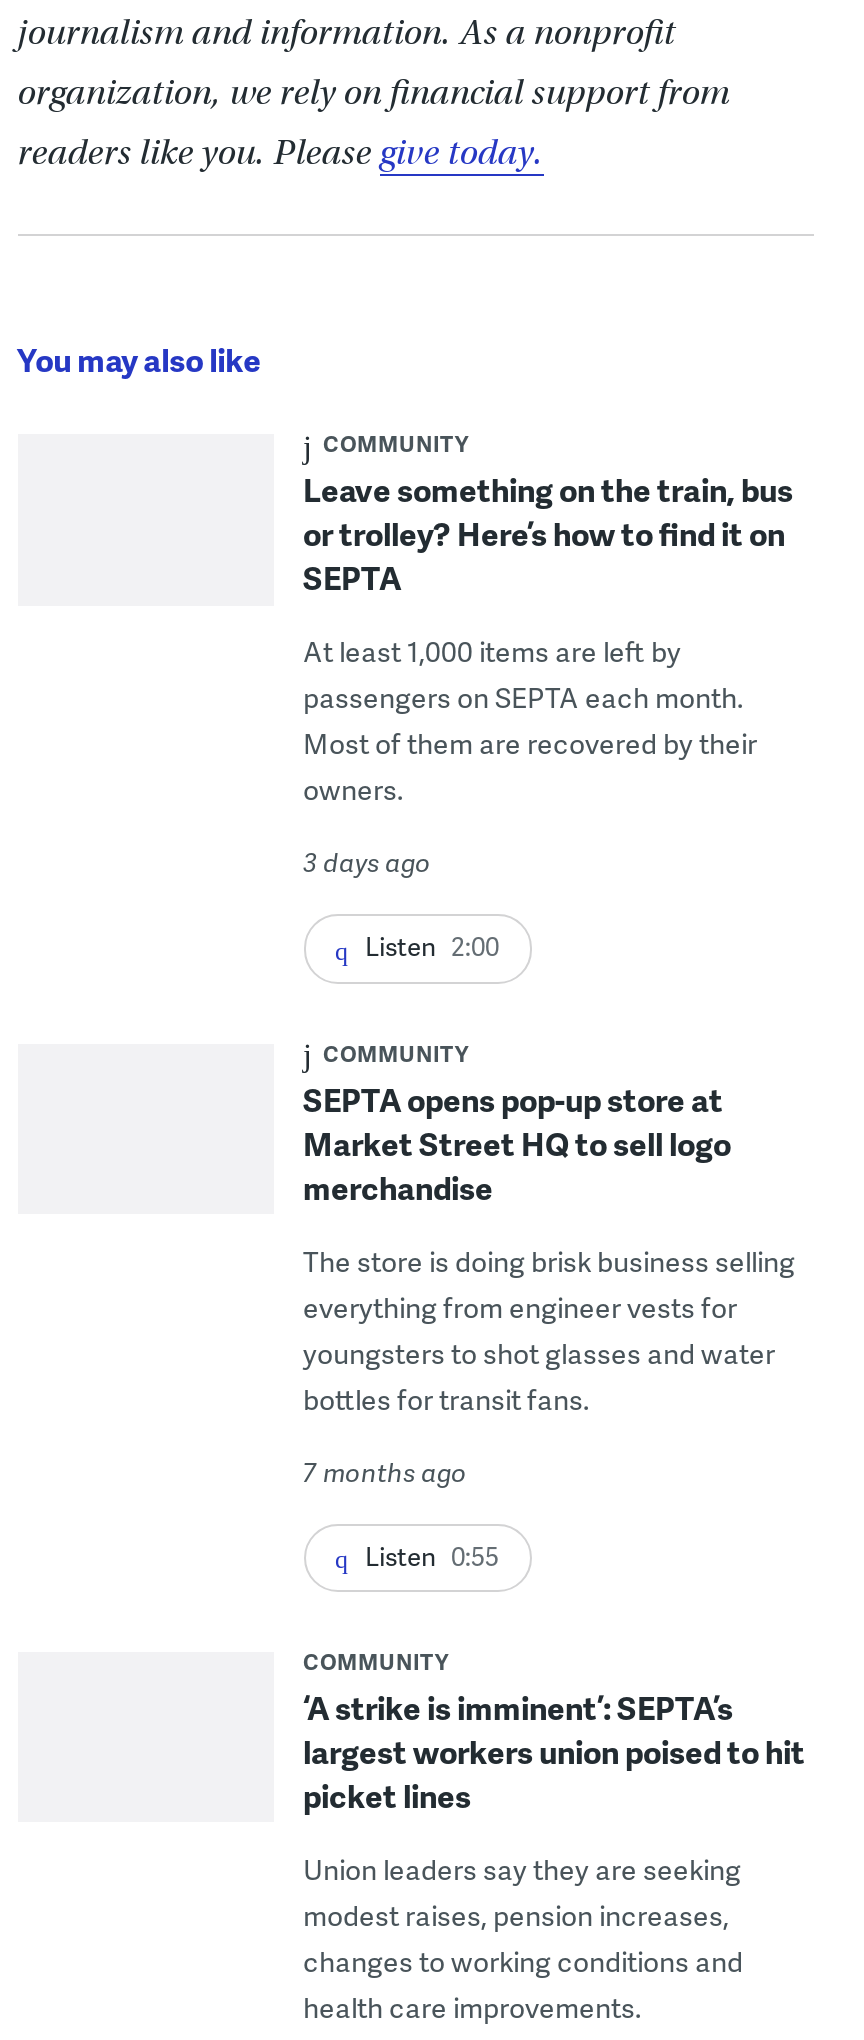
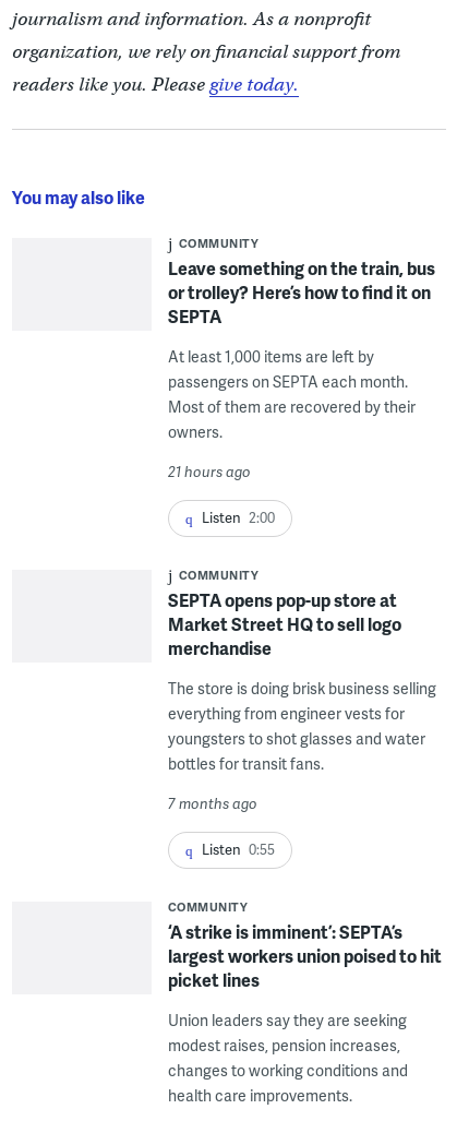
[303,845,431,881] 3 days ago -> [167,461,250,481] 21 hours ago

